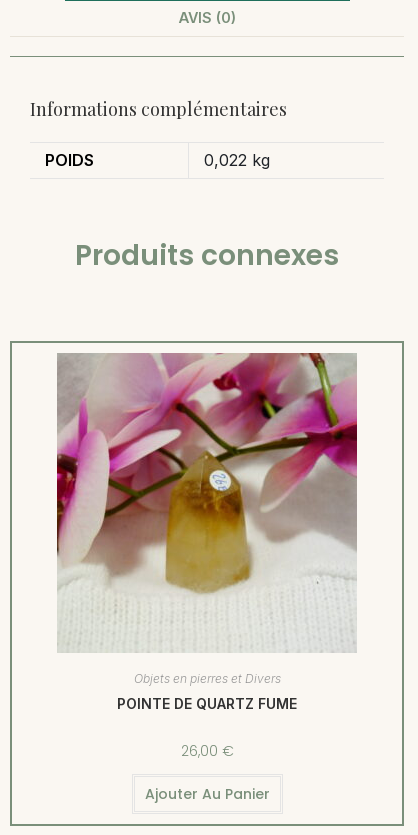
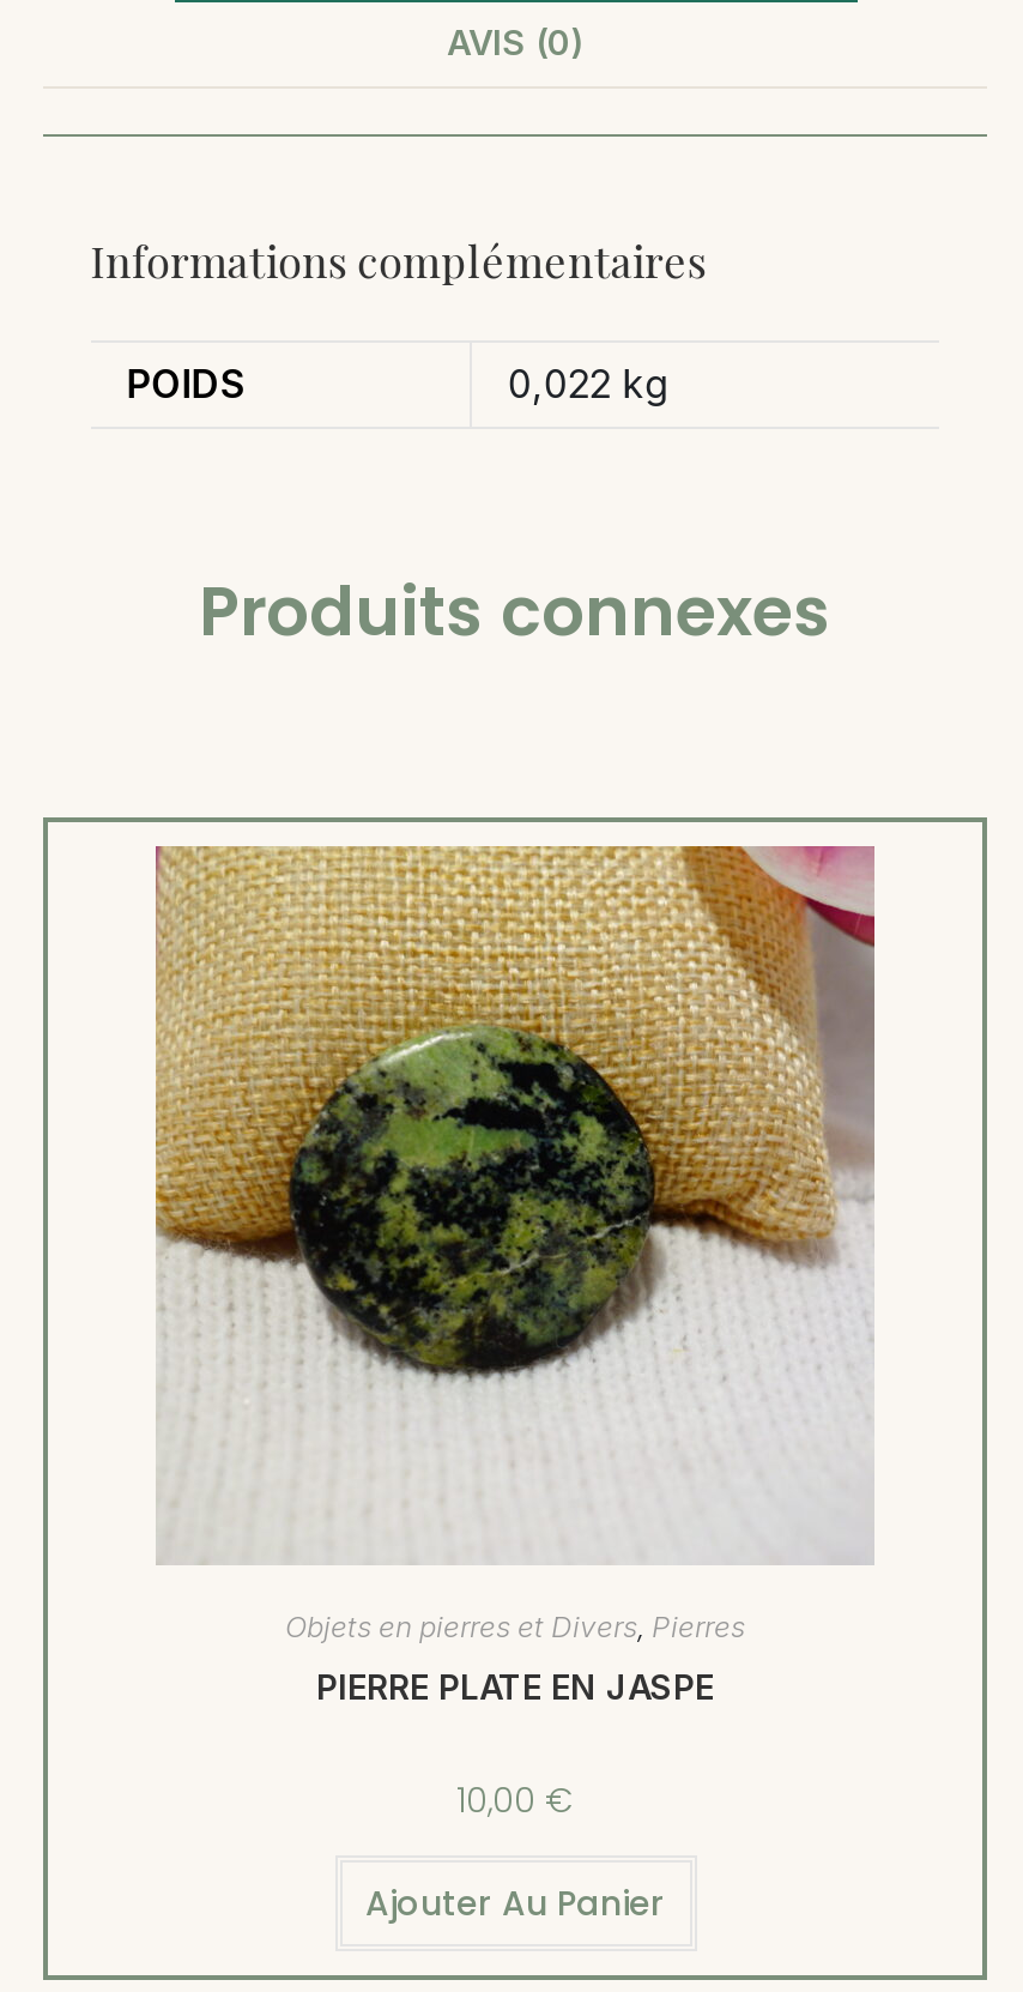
[56,352,358,595] [image] -> [153,844,874,1424] [image]
[133,671,280,686] Objets en pierres et Divers -> [285,1608,745,1644] Objets en pierres et Divers, Pierres
[117,695,297,712] POINTE DE QUARTZ FUME -> [316,1666,714,1707] PIERRE PLATE EN JASPE
[180,741,233,761] 26,00 € -> [456,1776,574,1824] 10,00 €

